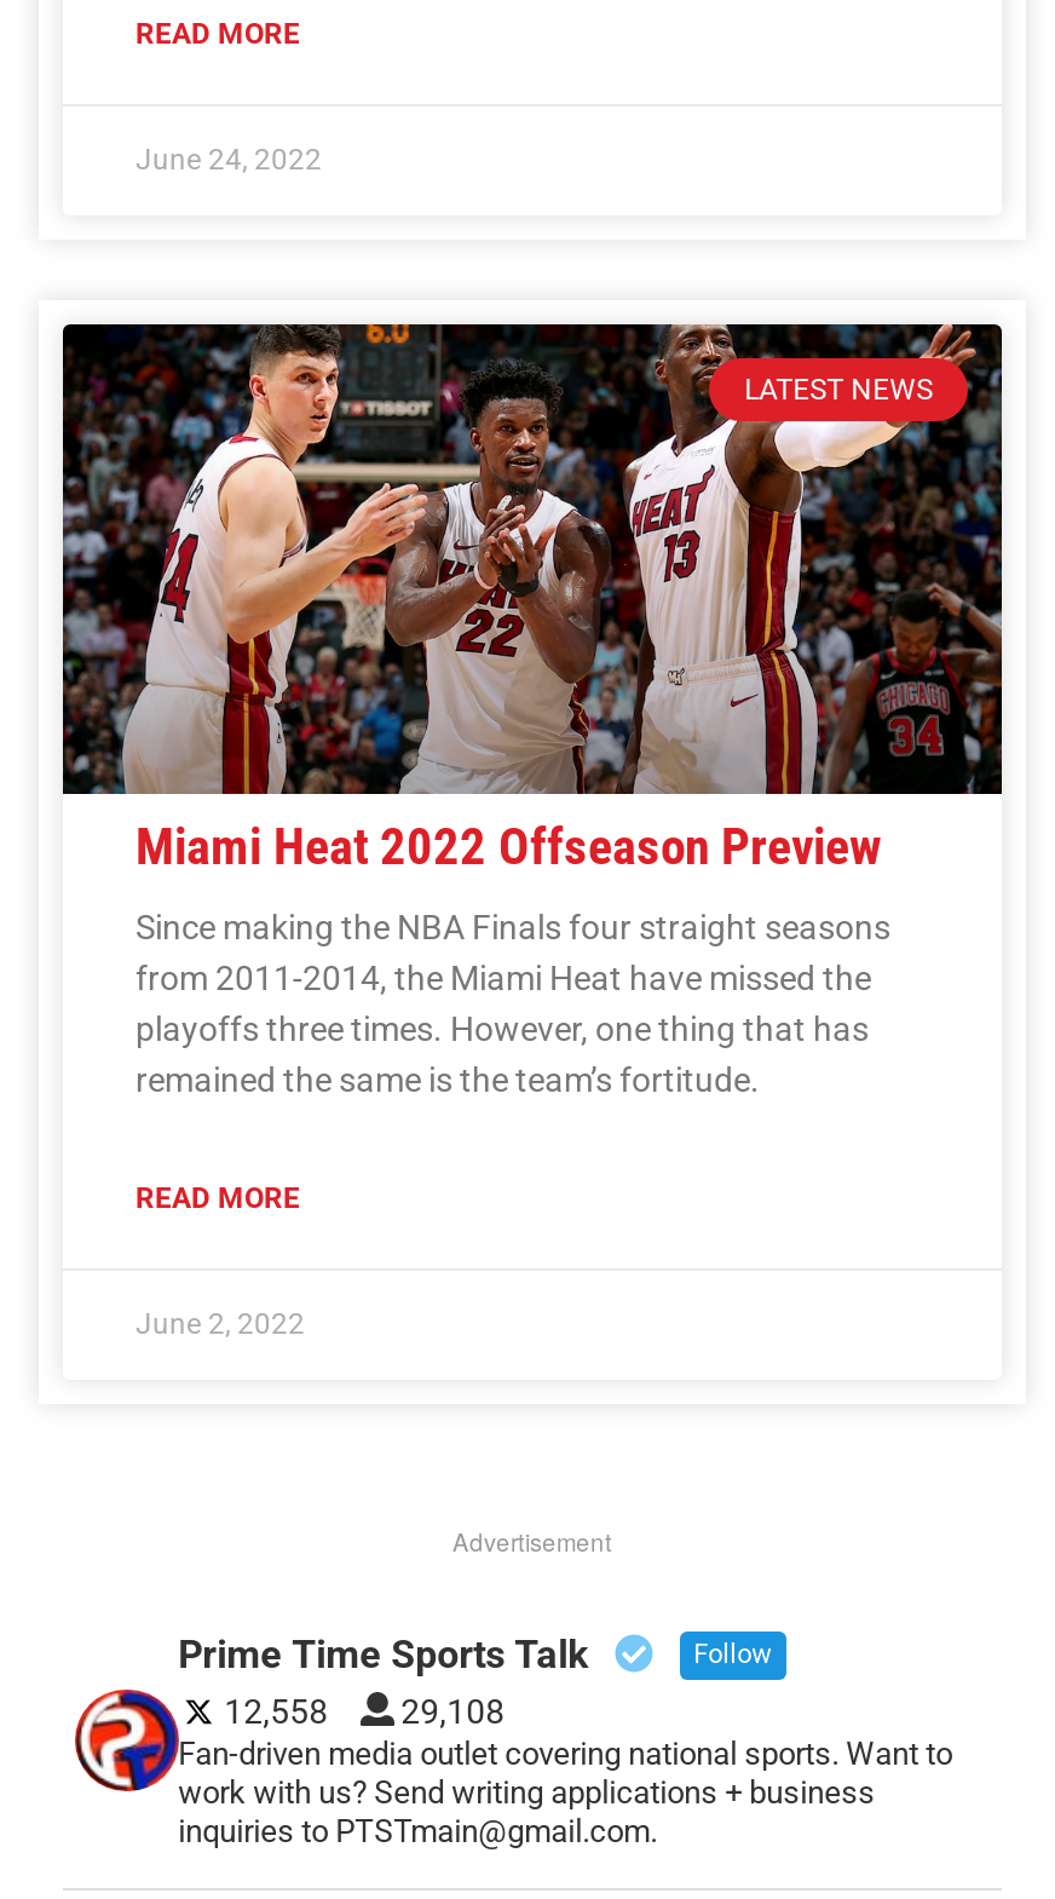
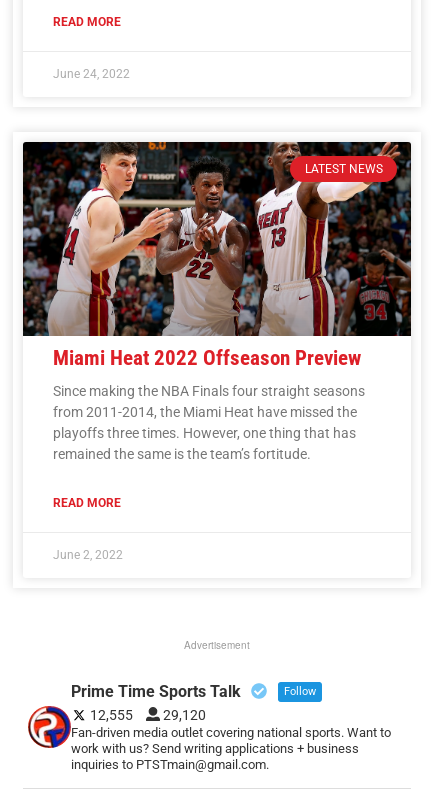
[224,1691,335,1730] 12,558 -> [90,707,136,723] 12,555
[401,1691,505,1730] 29,108 -> [163,707,206,723] 29,120

